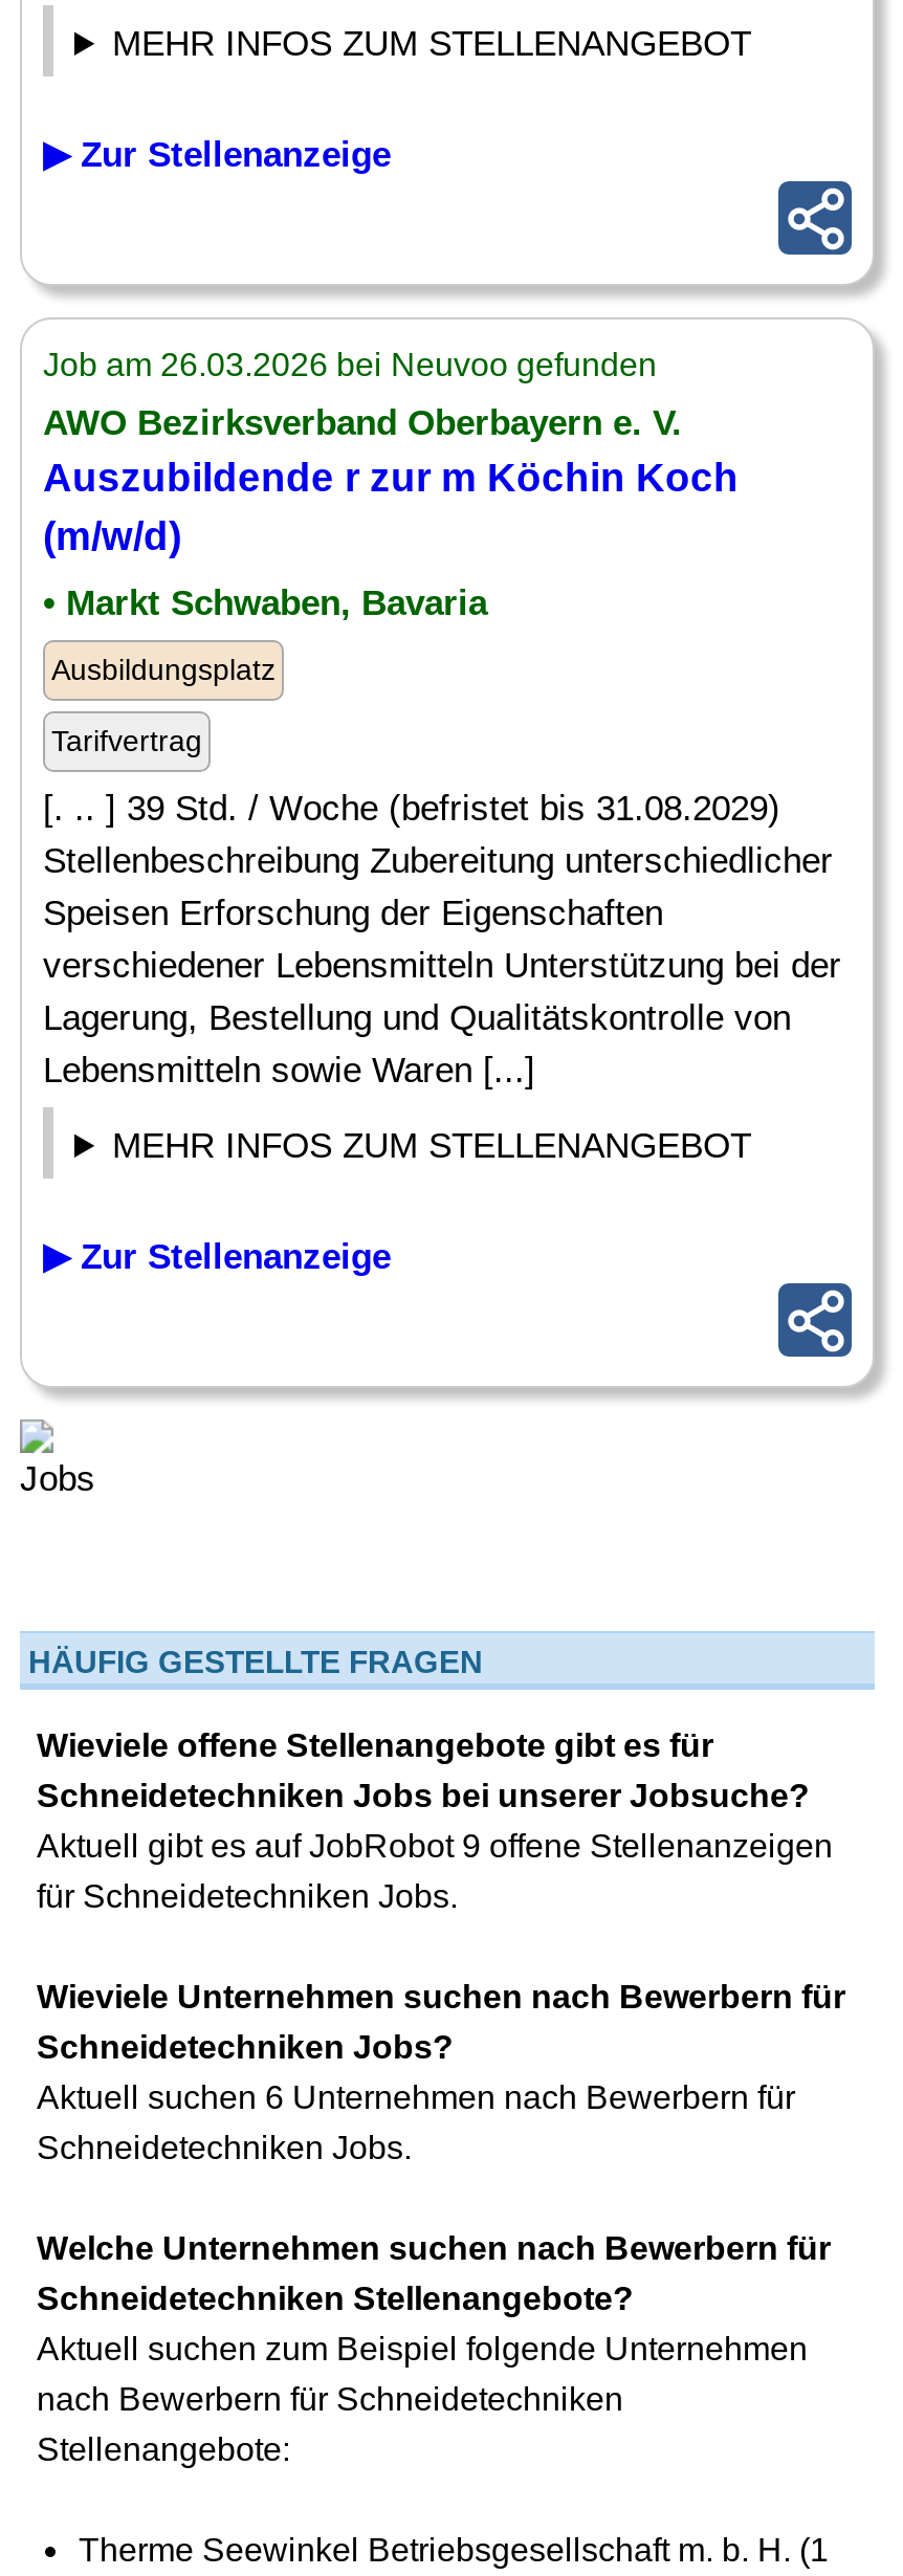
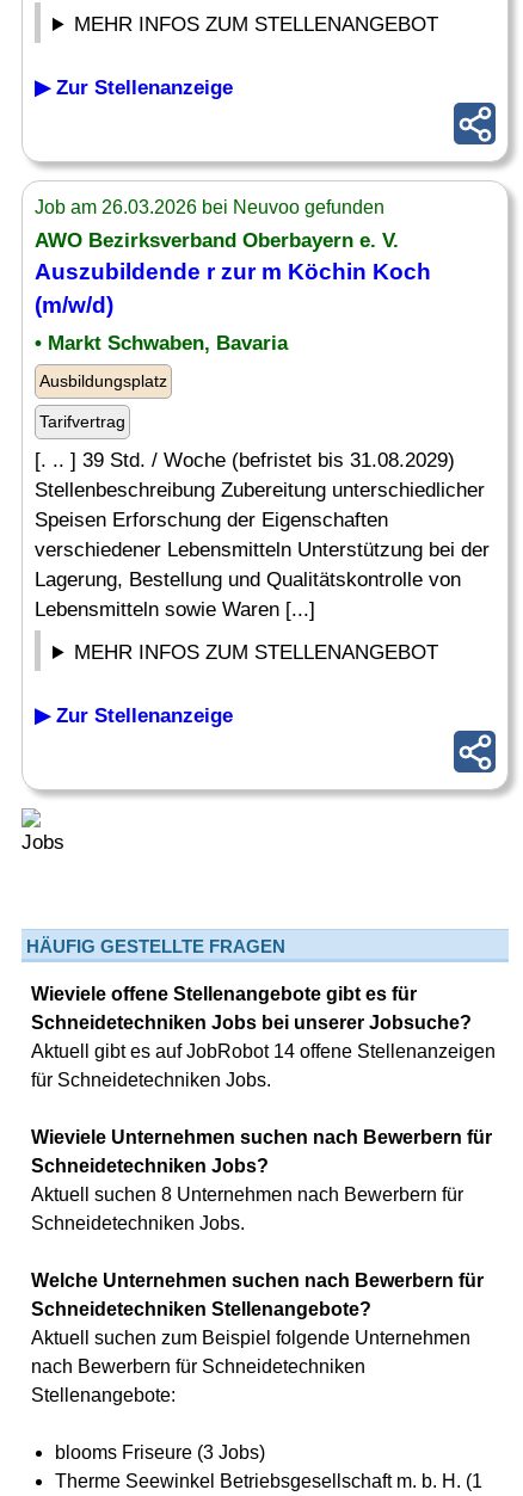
[37,1828,833,1864] Aktuell gibt es auf JobRobot 9 offene Stellenanzeigen -> [31,1041,496,1061] Aktuell gibt es auf JobRobot 14 offene Stellenanzeigen
[37,2079,795,2115] Aktuell suchen 6 Unternehmen nach Bewerbern für -> [31,1184,463,1205] Aktuell suchen 8 Unternehmen nach Bewerbern für
none -> [55,1442,265,1463] blooms Friseure (3 Jobs)

